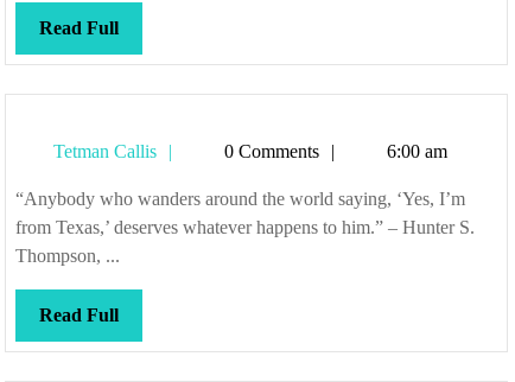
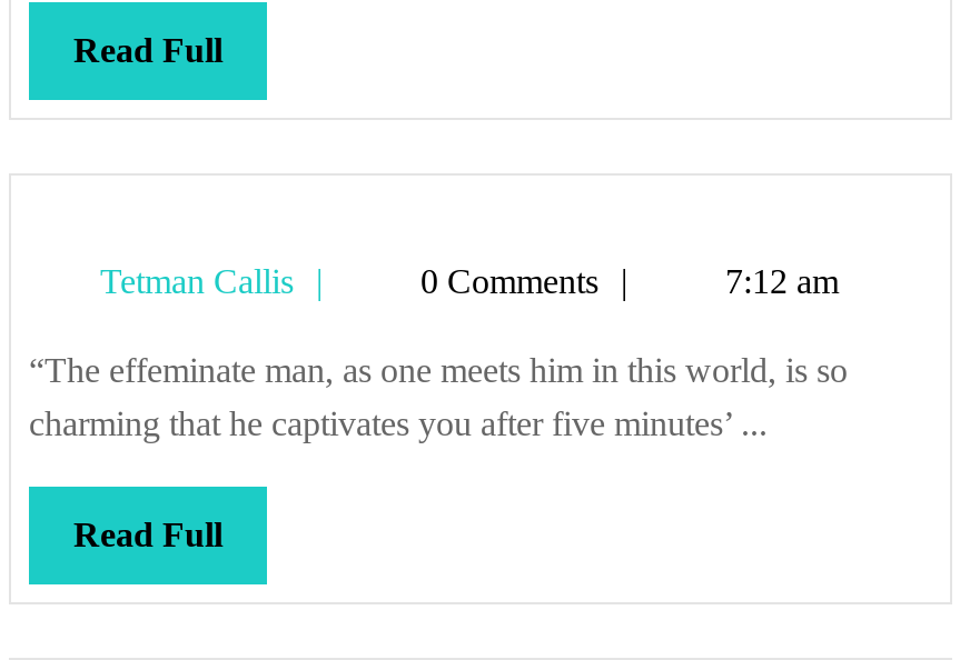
[382,141,447,161] 6:00 am -> [716,262,839,300] 7:12 am
[15,189,475,266] “Anybody who wanders around the world saying, ‘Yes, I’m | from Texas,’ deserves whatever happens to him.” – Hunter S. | Thompson, ... -> [29,351,848,442] “The effeminate man, as one meets him in this world, is so | charming that he captivates you after five minutes’ ...

